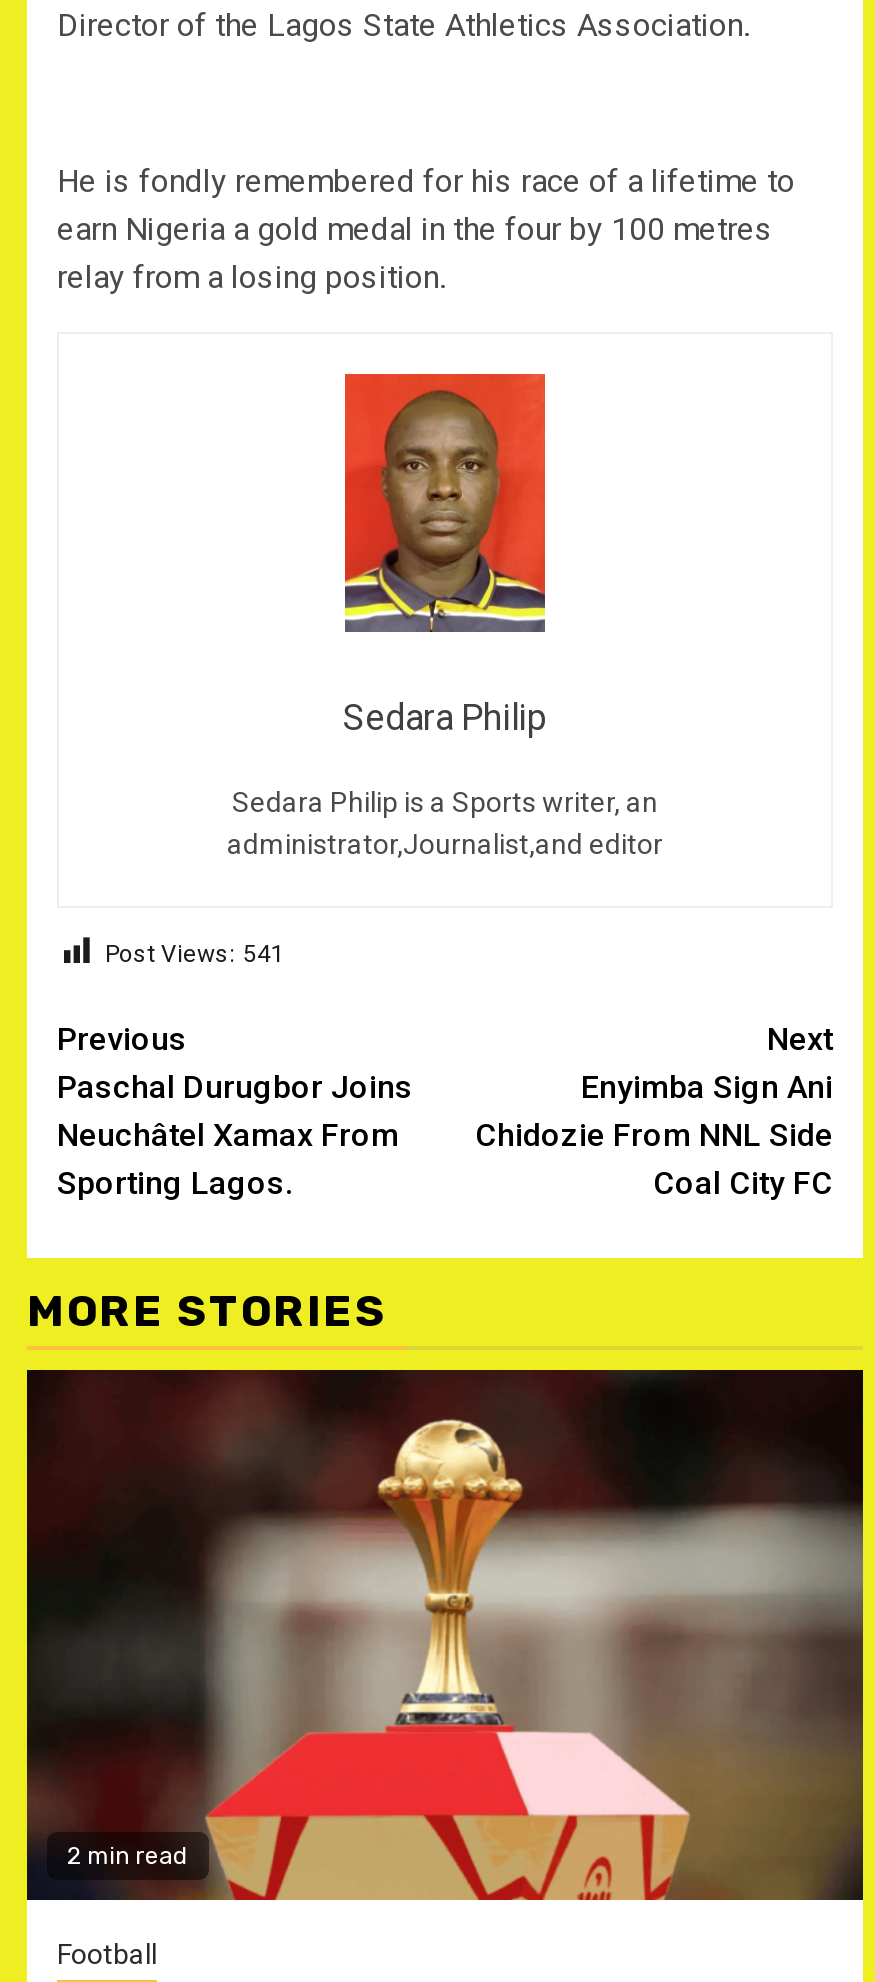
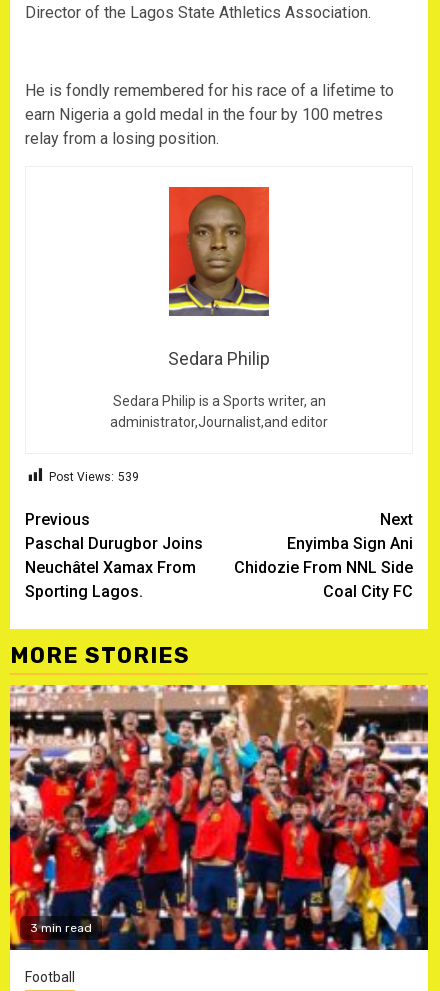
[105,940,285,968] Post Views: 541 -> [49,470,139,484] Post Views: 539
[25,1368,865,1902] [image] | 2 min read -> [9,684,429,951] [image] | 3 min read

